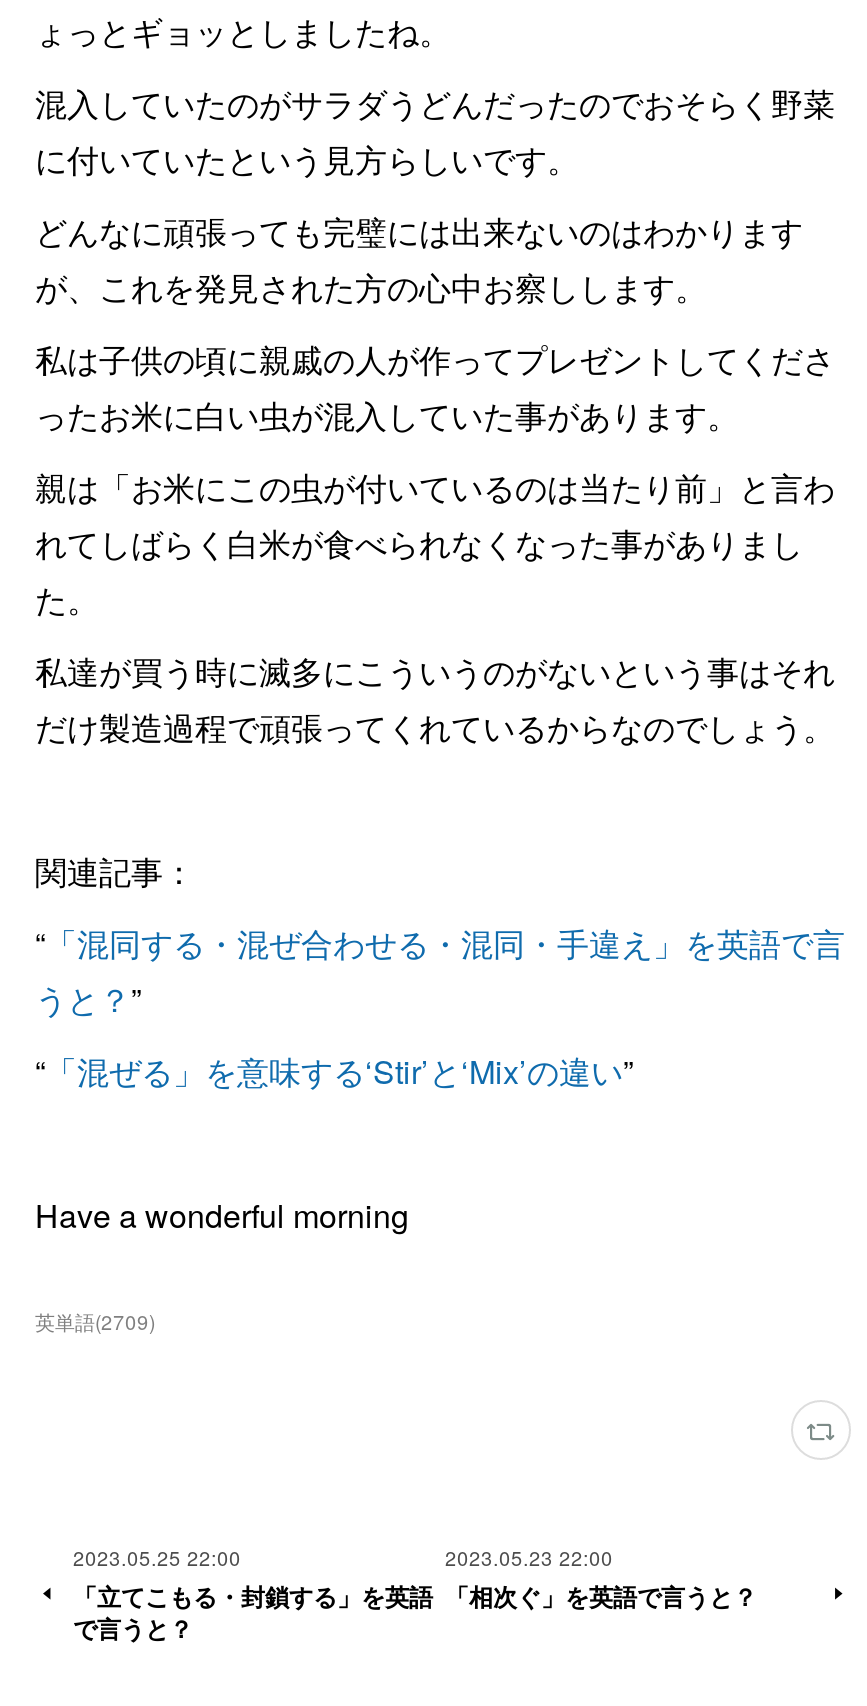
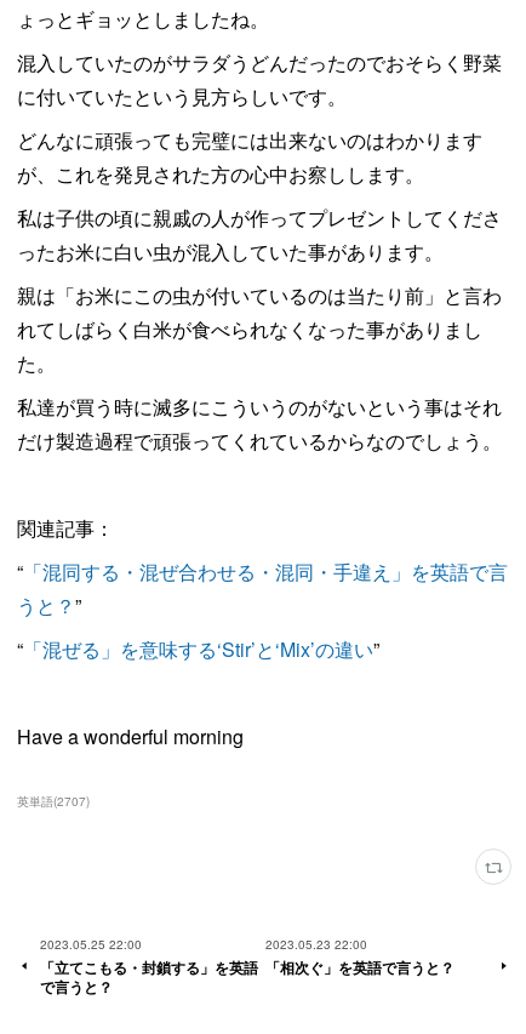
[35,1308,155,1336] 英単語(2709) -> [17,793,90,810] 英単語(2707)

